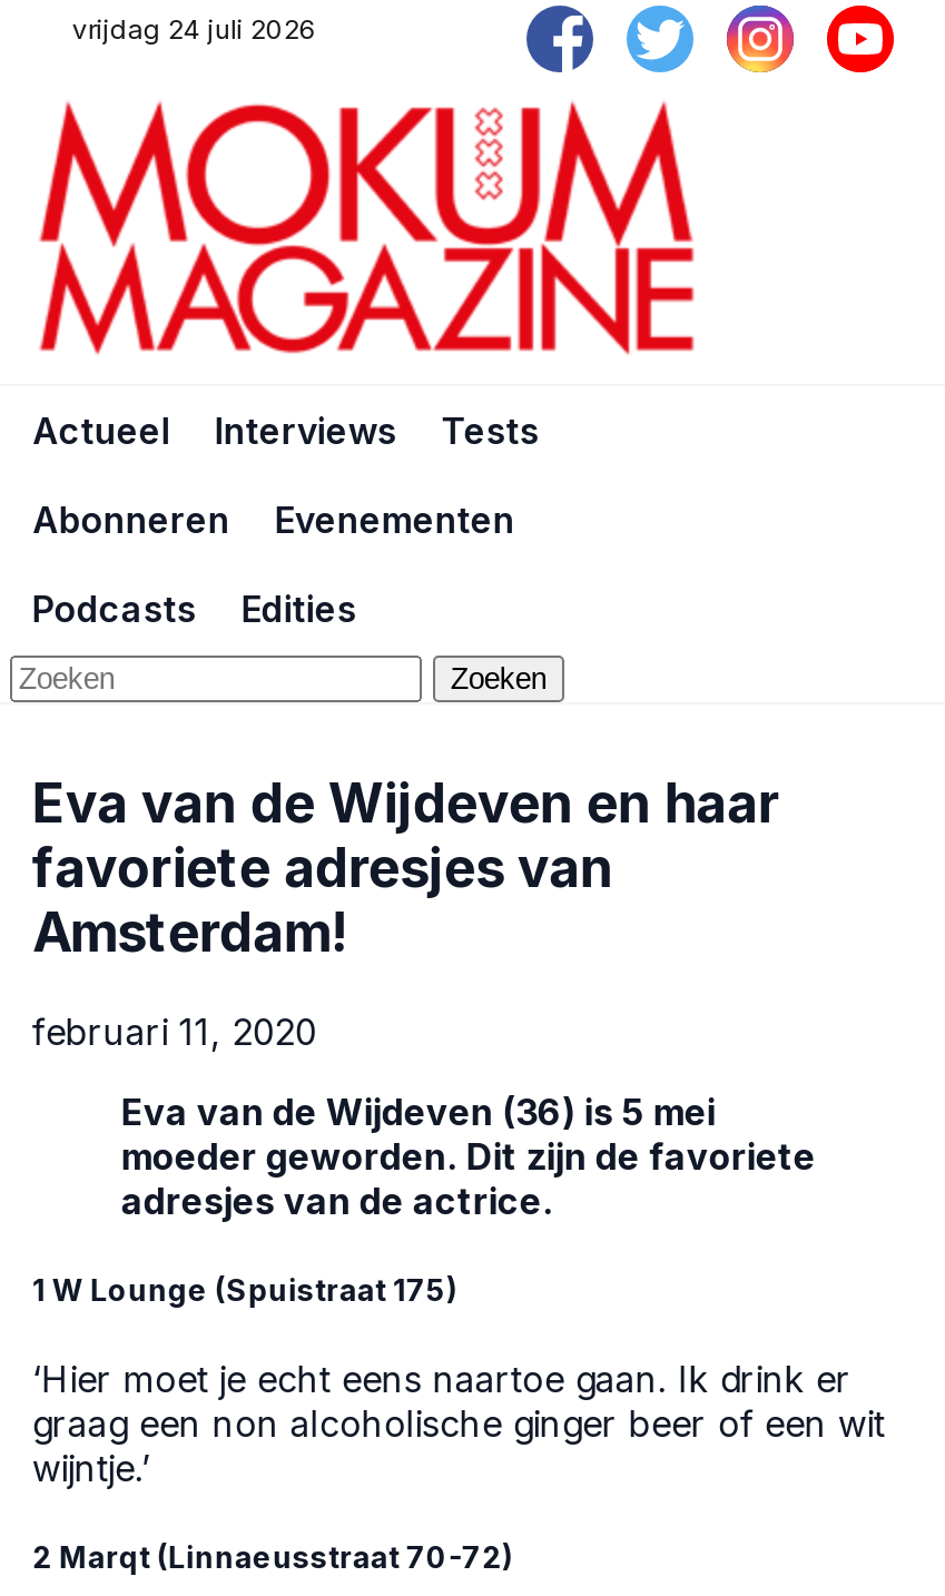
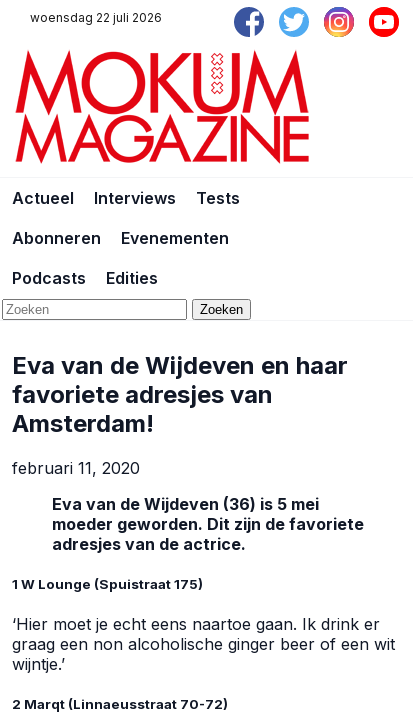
[72,11,317,45] vrijdag 24 juli 2026 -> [30,9,162,24] woensdag 22 juli 2026

